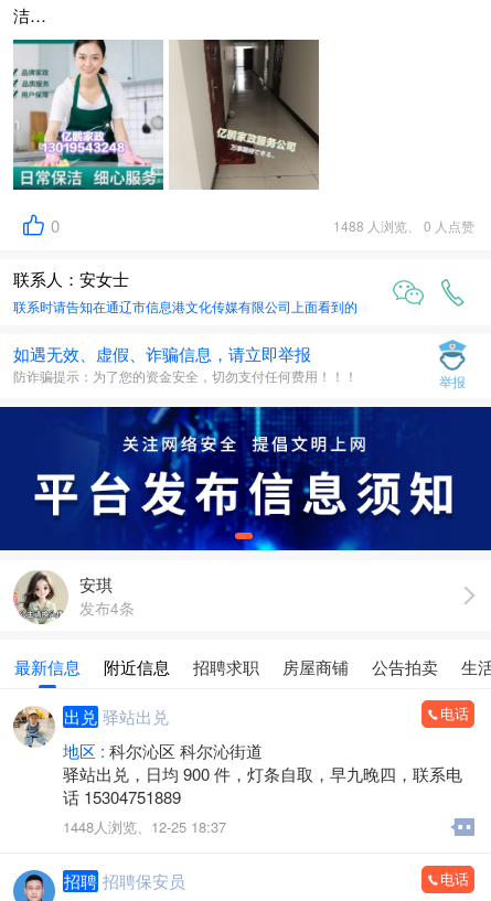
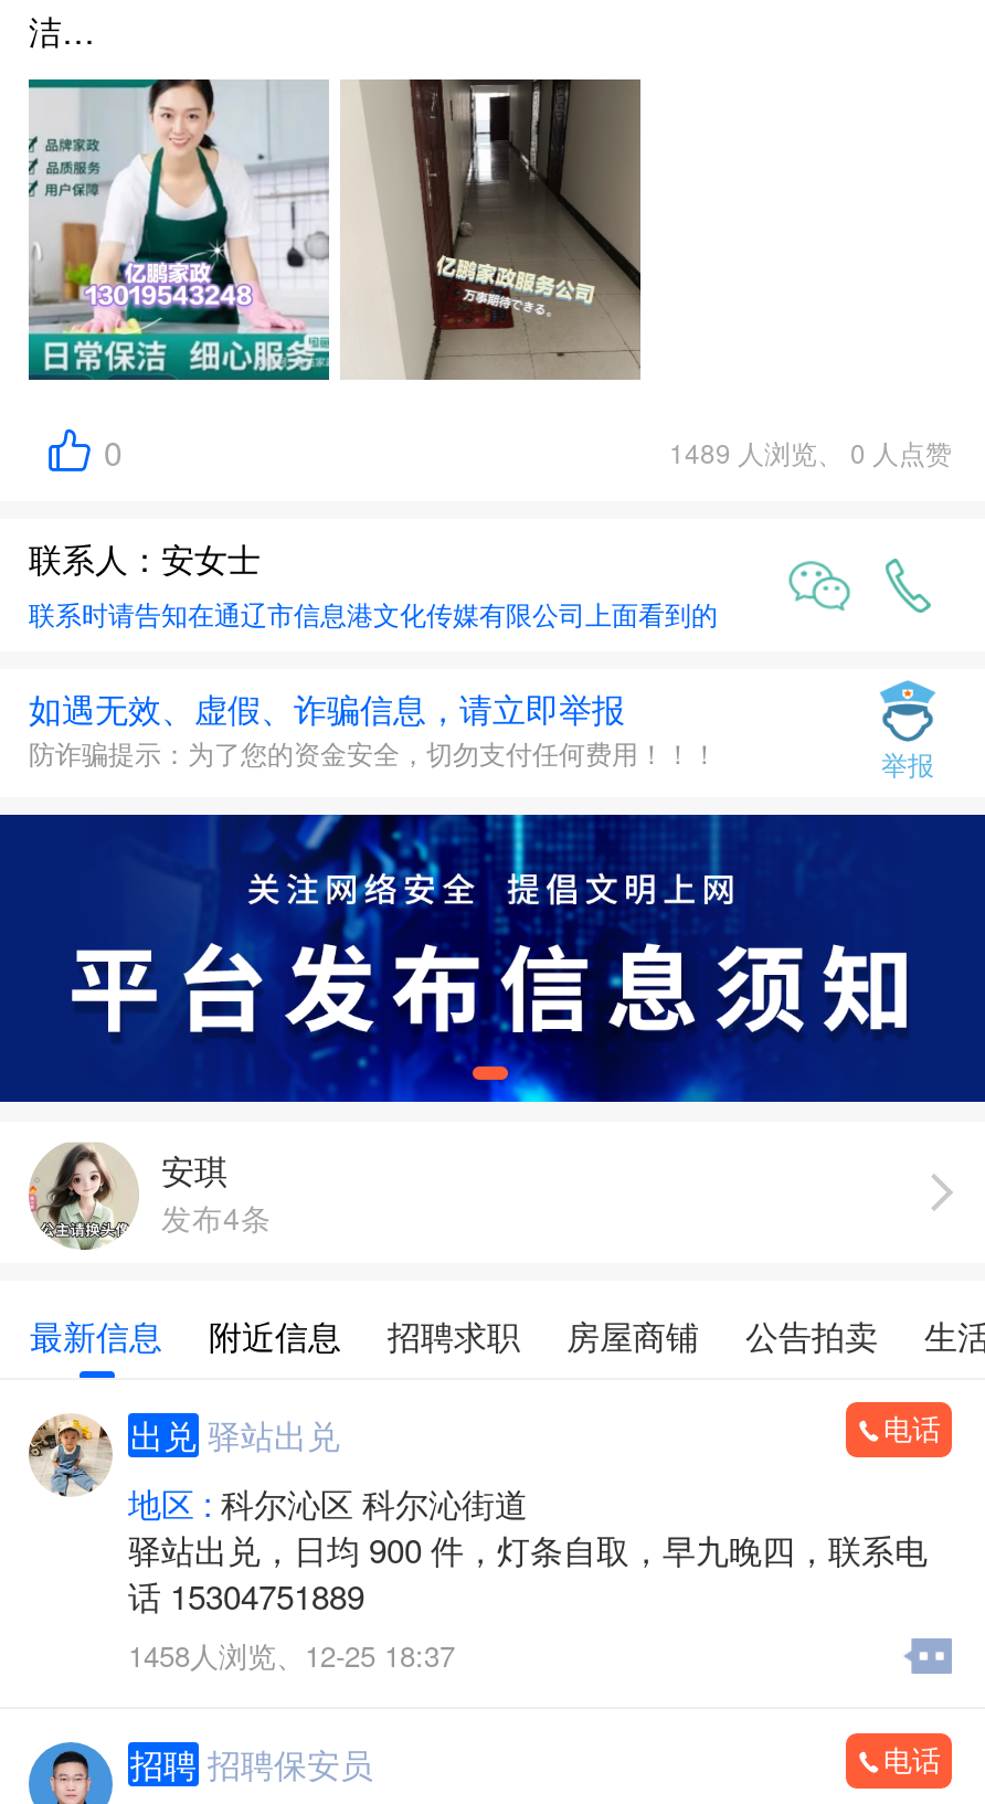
[333,216,474,235] 1488 人浏览、 0 人点赞 -> [669,433,952,470] 1489 人浏览、 0 人点赞
[63,816,226,837] 1448人浏览、12-25 18:37 -> [128,1633,455,1675] 1458人浏览、12-25 18:37

